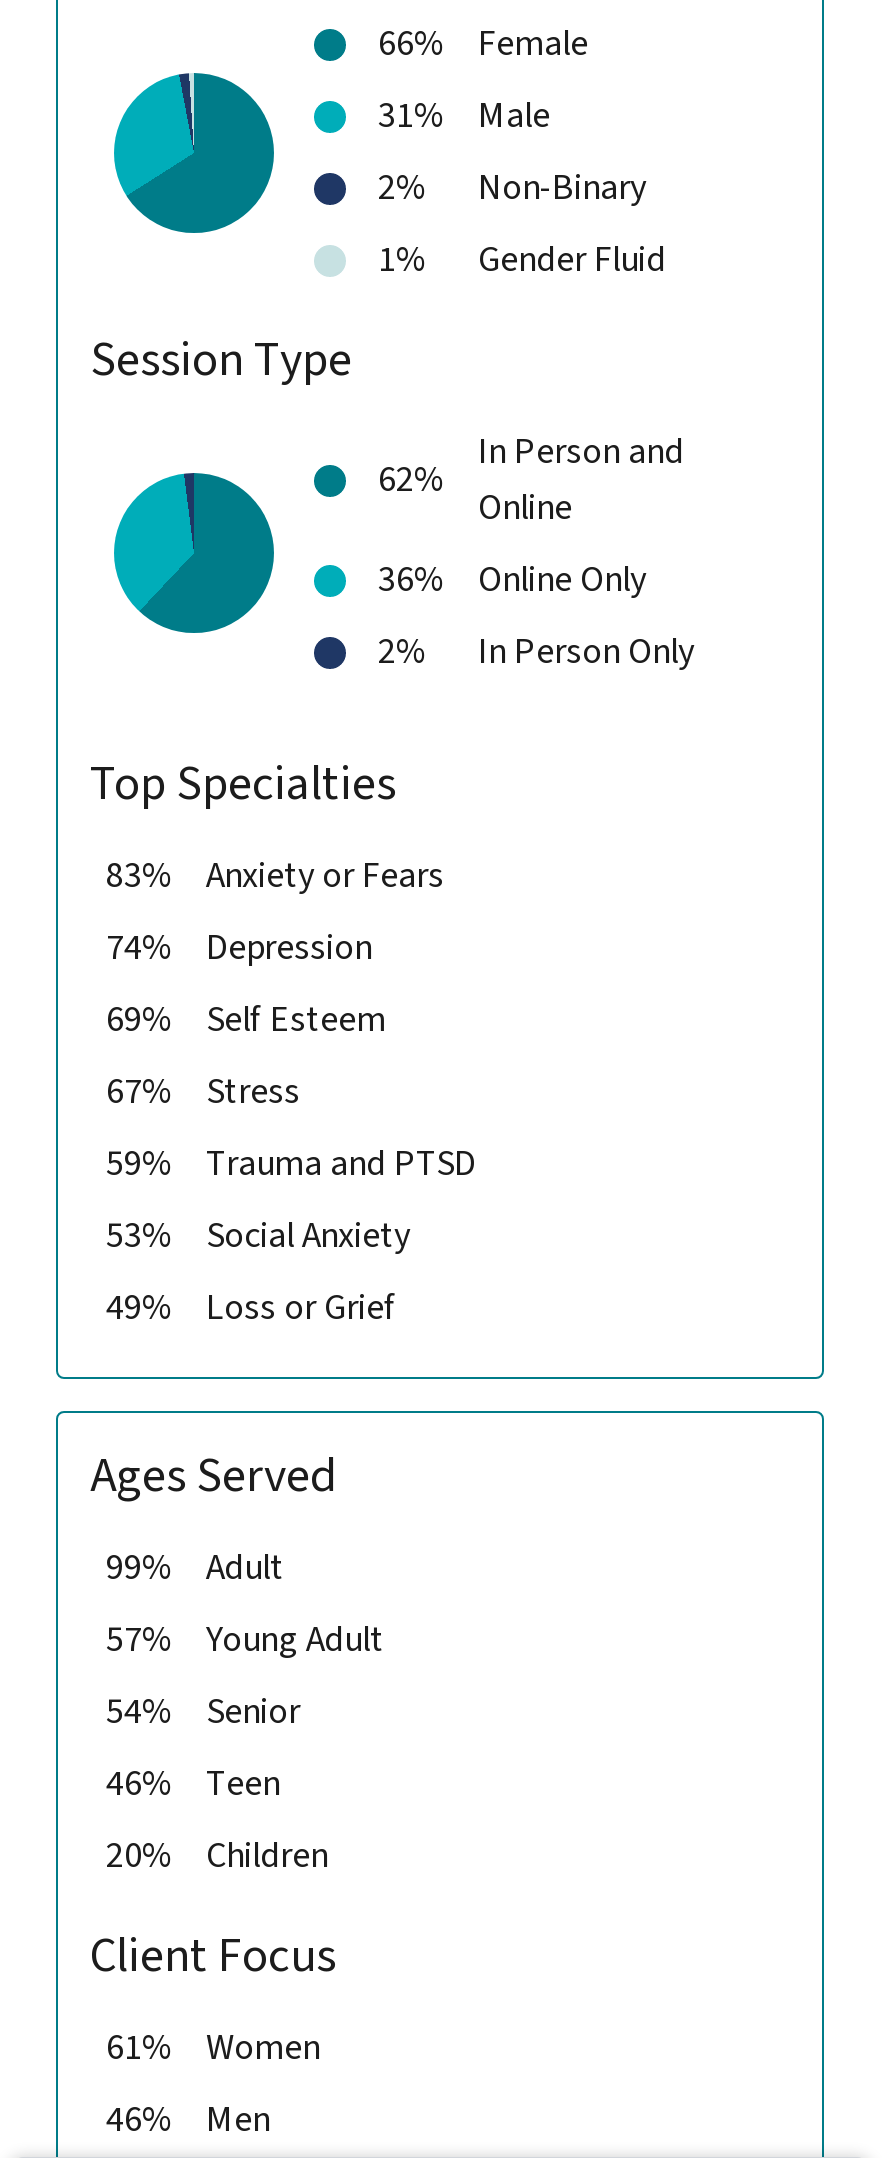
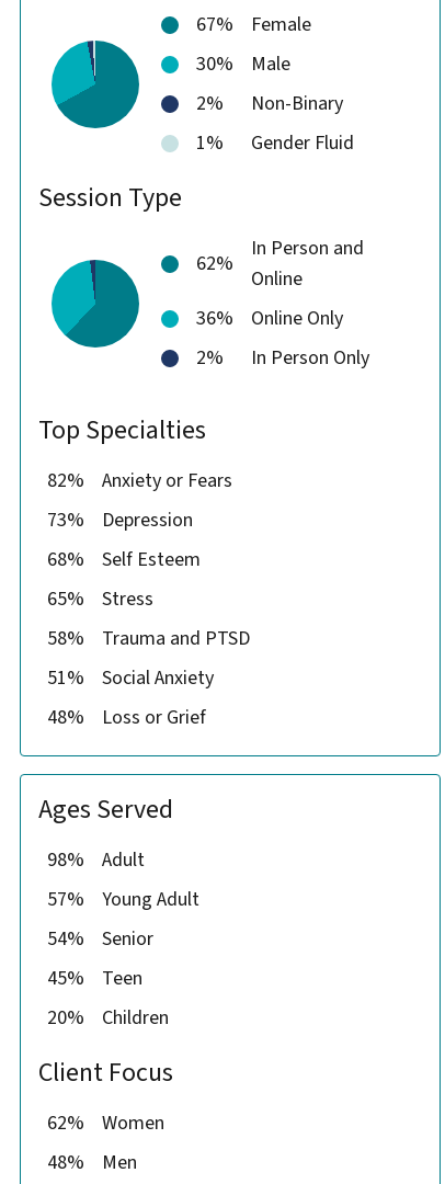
[378,18,588,68] 66% Female -> [196,11,311,39] 67% Female
[378,90,550,140] 31% Male -> [196,51,290,78] 30% Male
[106,850,444,900] 83% Anxiety or Fears -> [47,467,232,495] 82% Anxiety or Fears
[106,922,372,972] 74% Depression -> [47,507,193,534] 73% Depression
[106,994,386,1044] 69% Self Esteem -> [47,546,201,574] 68% Self Esteem
[106,1066,300,1116] 67% Stress -> [47,586,153,613] 65% Stress
[106,1138,476,1188] 59% Trauma and PTSD -> [47,625,250,653] 58% Trauma and PTSD
[106,1210,410,1260] 53% Social Anxiety -> [47,665,214,692] 51% Social Anxiety
[106,1282,396,1332] 49% Loss or Grief -> [47,704,206,731] 48% Loss or Grief
[106,1542,284,1592] 99% Adult -> [47,847,145,874] 98% Adult
[106,1758,280,1808] 46% Teen -> [47,965,142,992] 45% Teen
[106,2022,320,2072] 61% Women -> [47,1110,164,1137] 62% Women
[106,2094,270,2144] 46% Men -> [47,1149,137,1177] 48% Men

